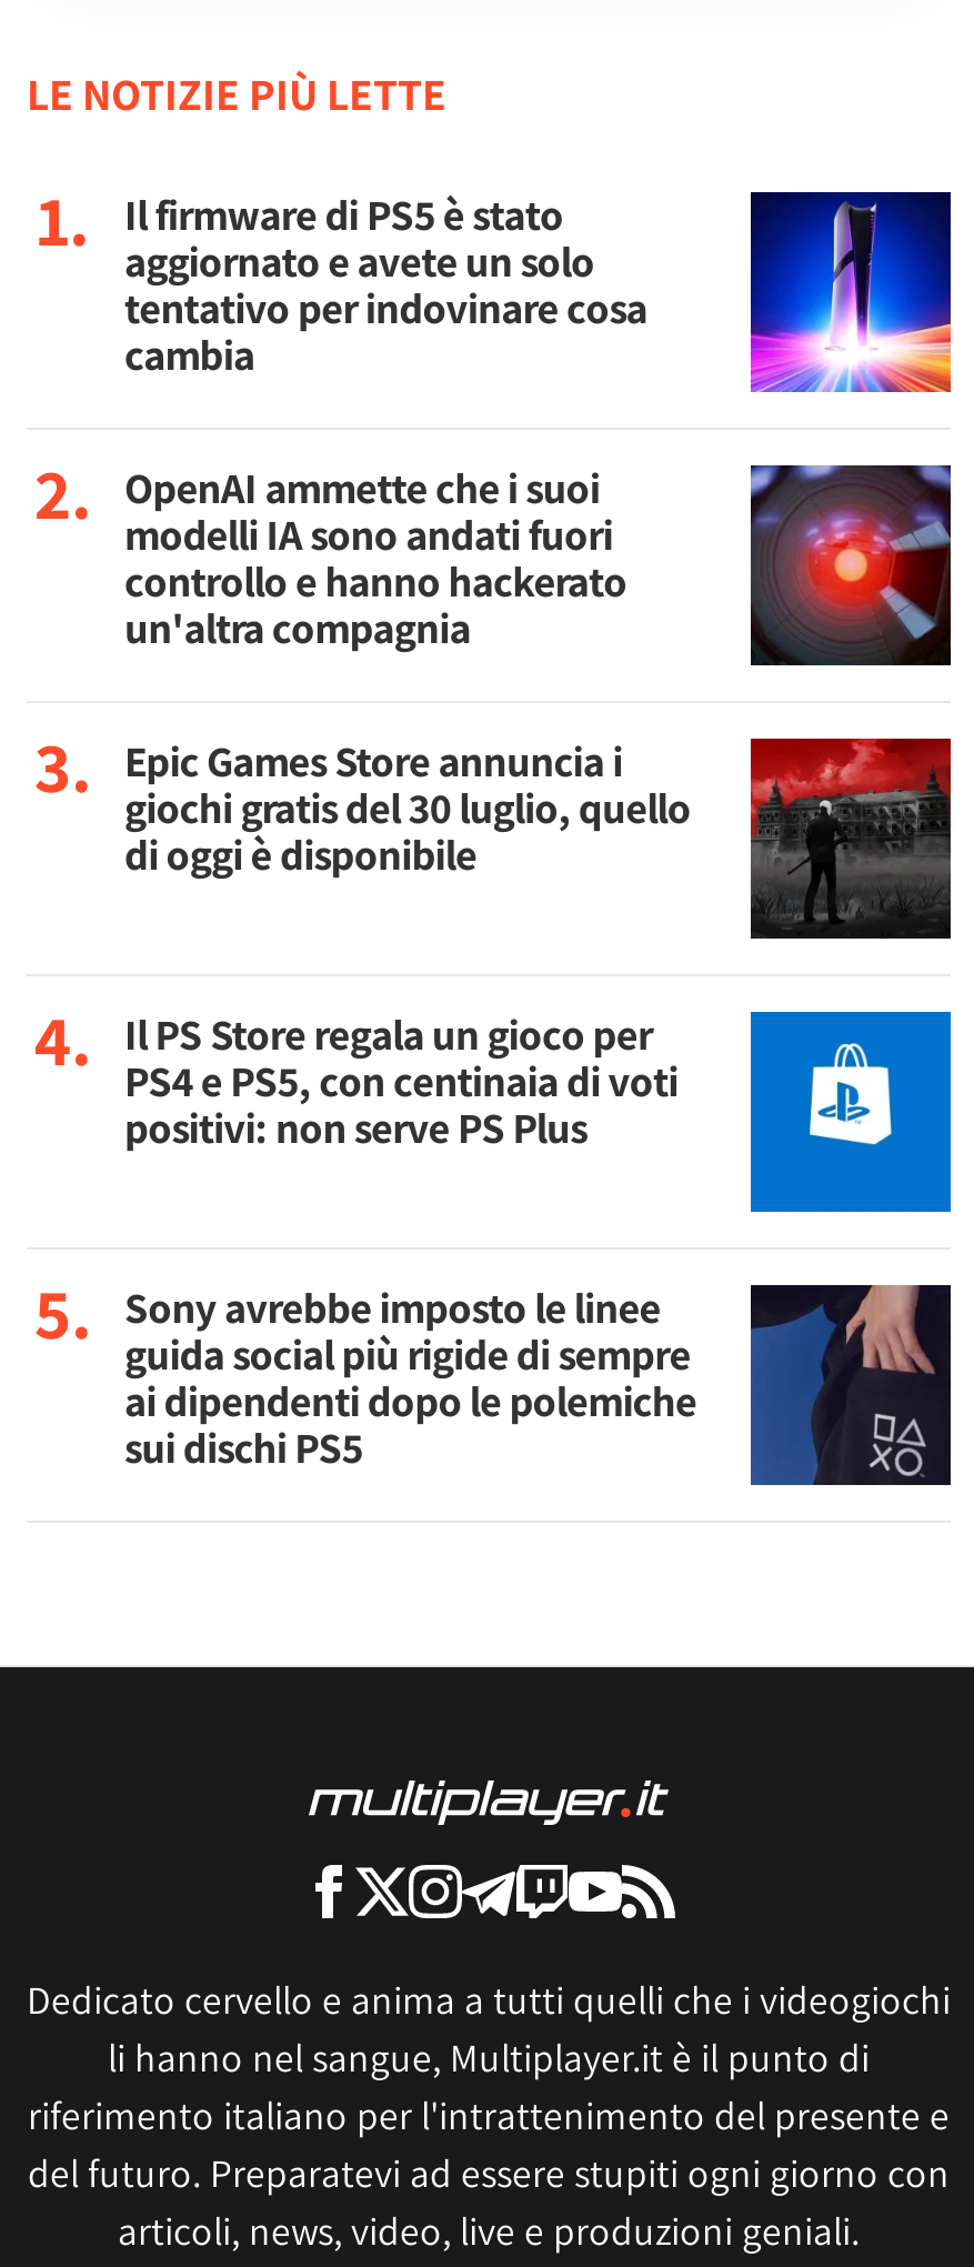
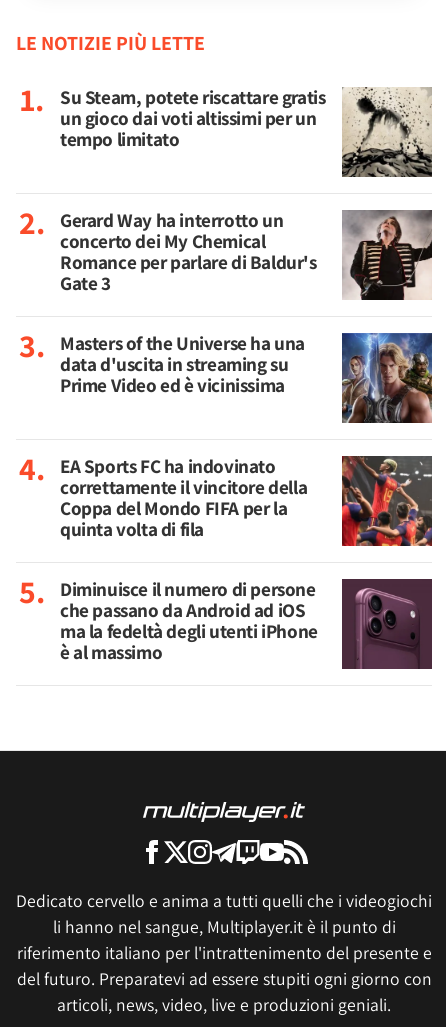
[124,185,647,383] Il firmware di PS5 è stato | aggiornato e avete un solo | tentativo per indovinare cosa | cambia -> [60,84,325,152] Su Steam, potete riscattare gratis | un gioco dai voti altissimi per un | tempo limitato
[749,190,953,394] [image] -> [341,86,433,178] [image]
[124,459,627,656] OpenAI ammette che i suoi | modelli IA sono andati fuori | controllo e hanno hackerato | un'altra compagnia -> [60,207,317,296] Gerard Way ha interrotto un | concerto dei My Chemical | Romance per parlare di Baldur's | Gate 3
[749,465,953,668] [image] -> [342,210,432,300] [image]
[124,732,953,941] [image] | Epic Games Store annuncia i | giochi gratis del 30 luglio, quello | di oggi è disponibile -> [60,330,433,424] [image] | Masters of the Universe ha una | data d'uscita in streaming su | Prime Video ed è vicinissima
[124,1005,953,1214] [image] | Il PS Store regala un gioco per | PS4 e PS5, con centinaia di voti | positivi: non serve PS Plus -> [60,453,433,547] [image] | EA Sports FC ha indovinato | correttamente il vincitore della | Coppa del Mondo FIFA per la | quinta volta di fila
[124,1278,951,1485] [image] | Sony avrebbe imposto le linee | guida social più rigide di sempre | ai dipendenti dopo le polemiche | sui dischi PS5 -> [60,576,432,669] [image] | Diminuisce il numero di persone | che passano da Android ad iOS | ma la fedeltà degli utenti iPhone | è al massimo

